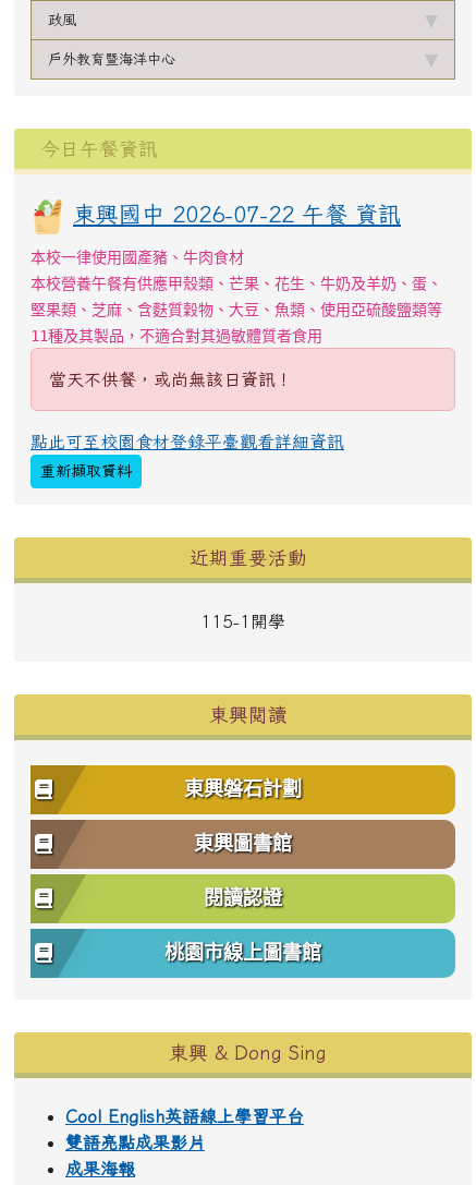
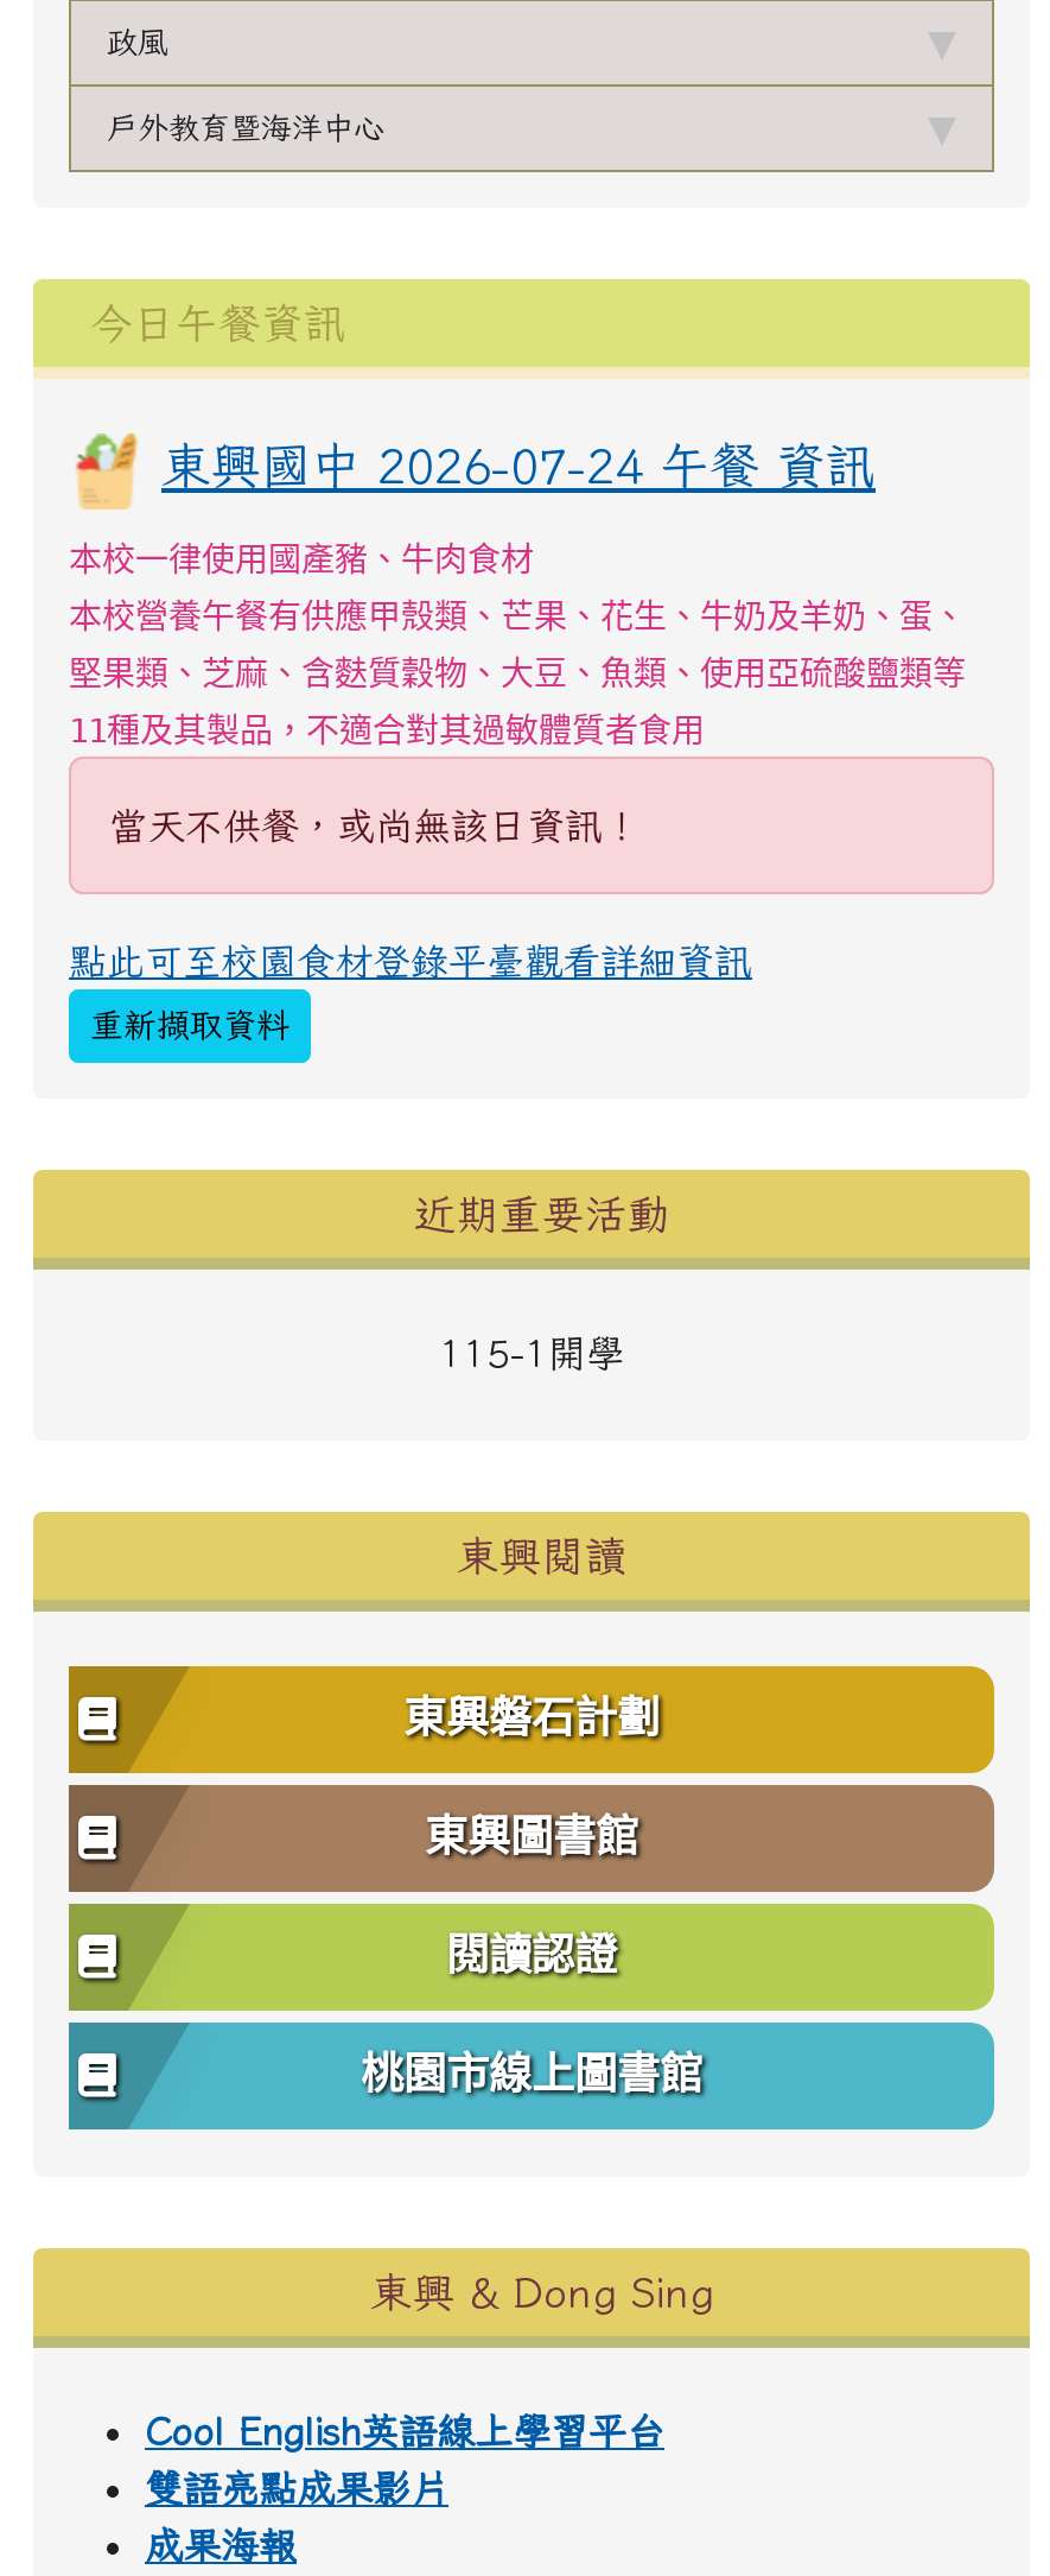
[73,203,401,225] 東興國中 2026-07-22 午餐 資訊 -> [161,441,876,488] 東興國中 2026-07-24 午餐 資訊

